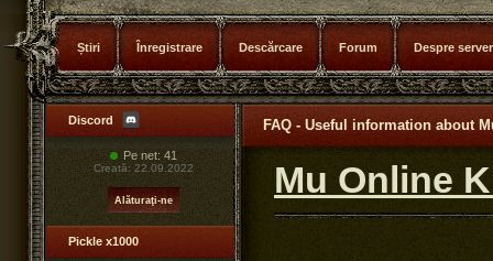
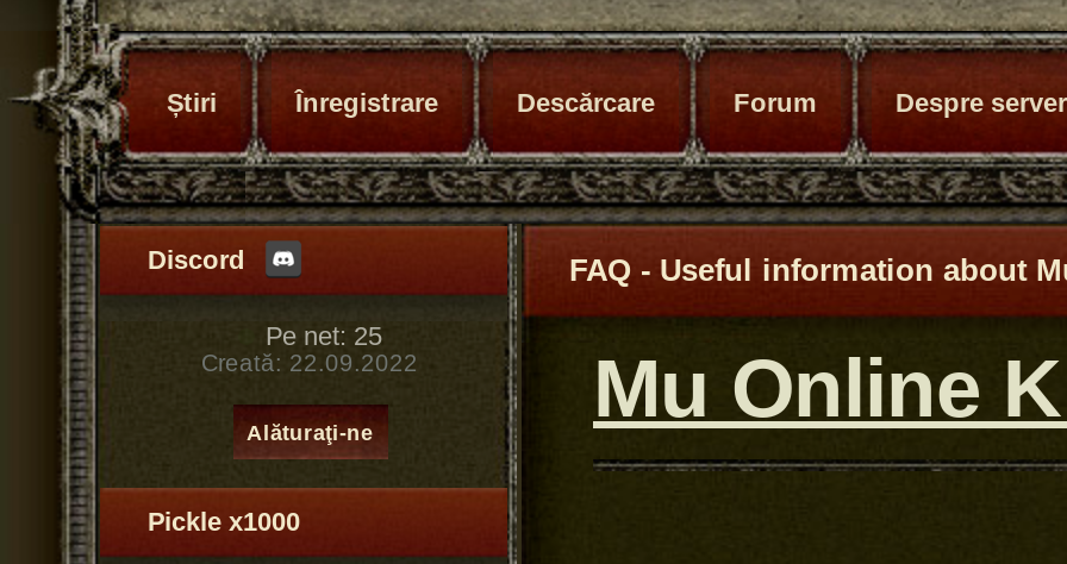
[119,149,177,162] Pe net: 41 -> [258,321,382,350] Pe net: 25

